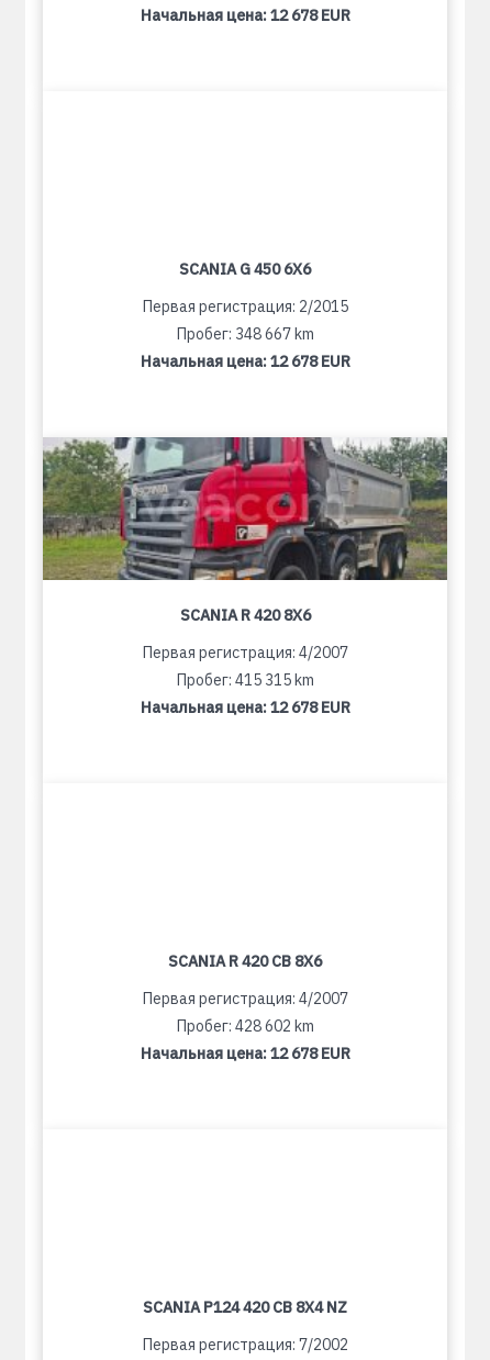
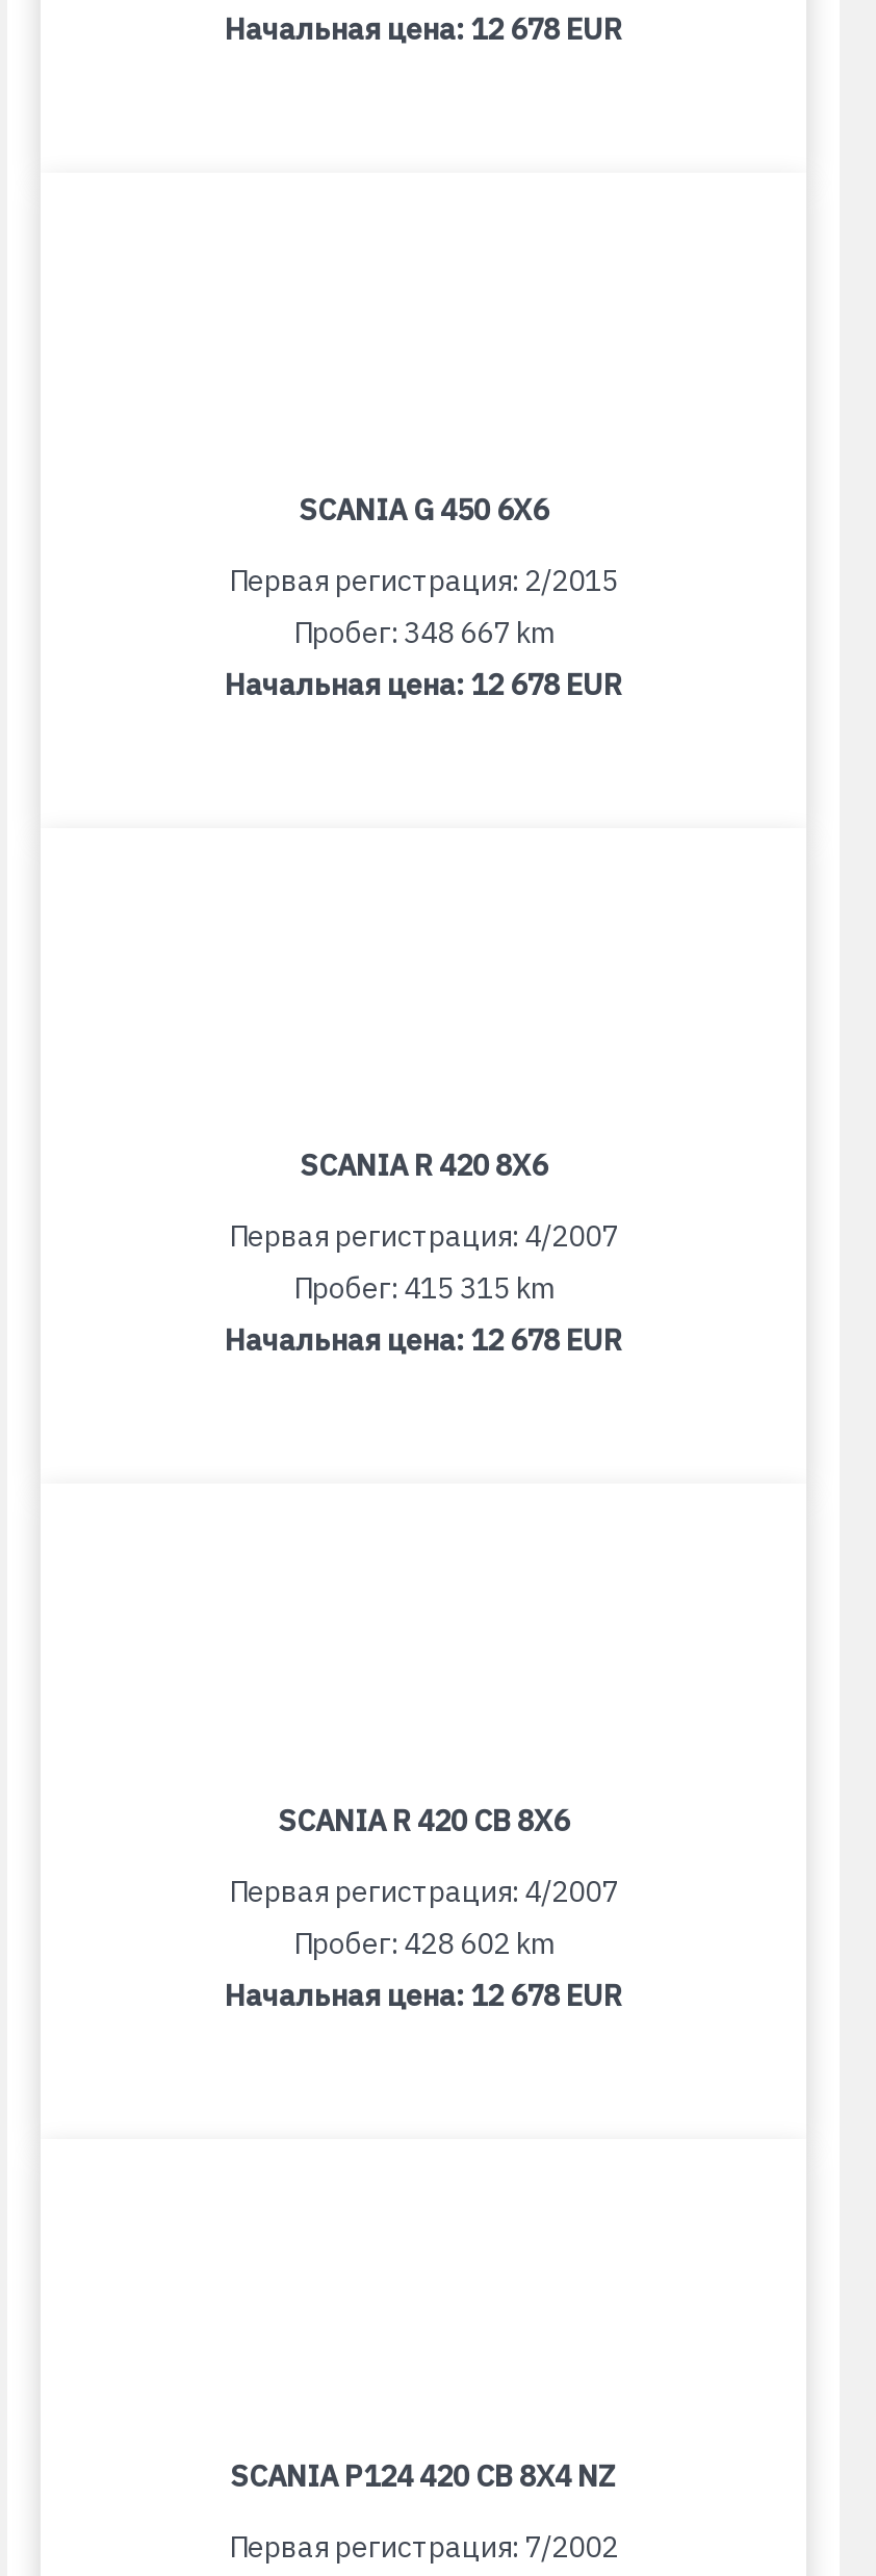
[42,436,448,581] [image] -> none

